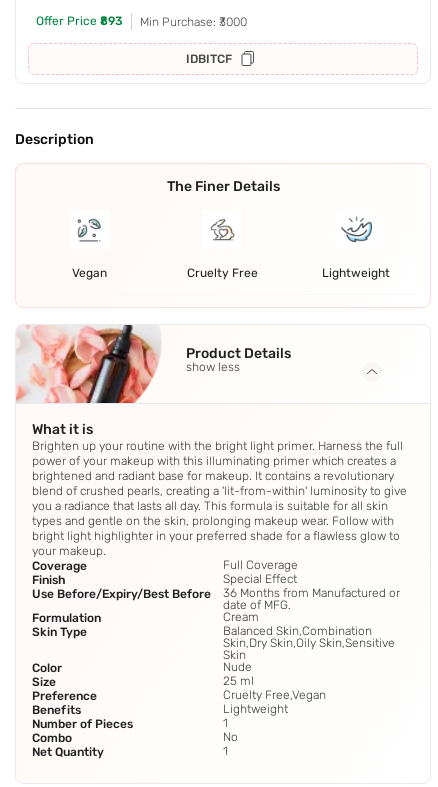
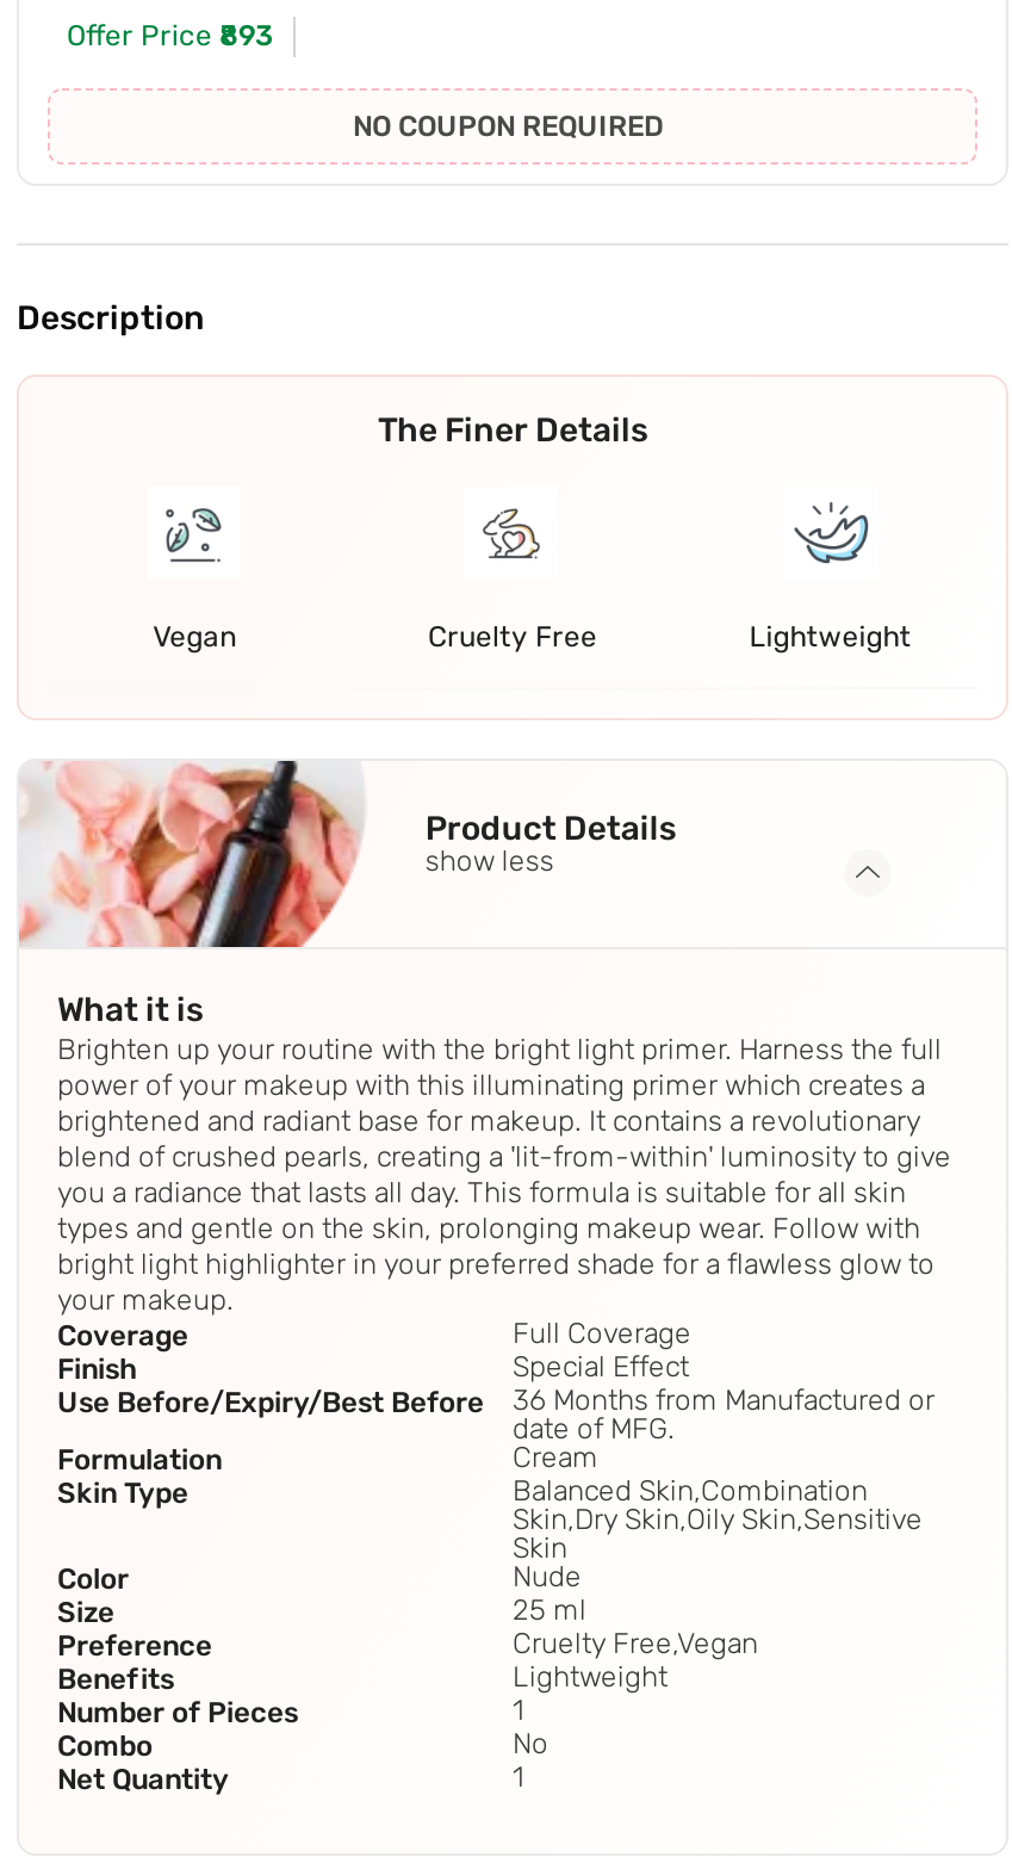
[140,15,247,66] Min Purchase: ₹3000 | IDBITCF -> [353,110,663,144] NO COUPON REQUIRED

